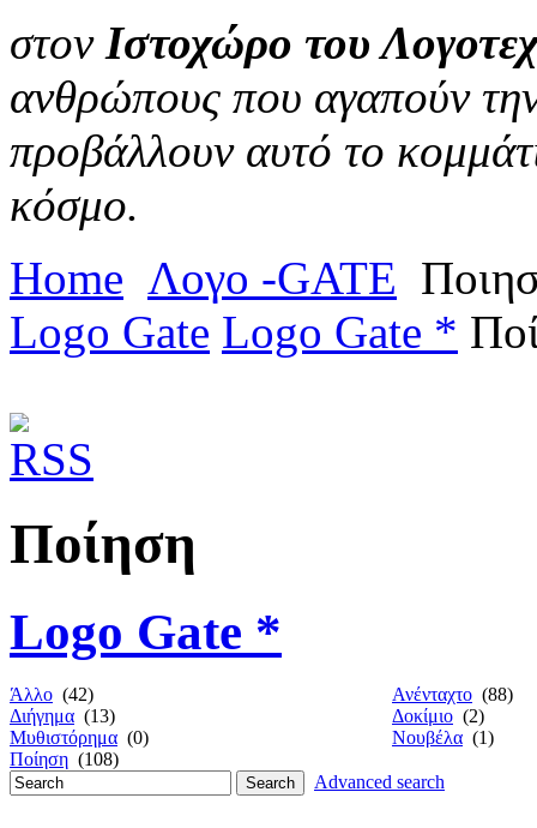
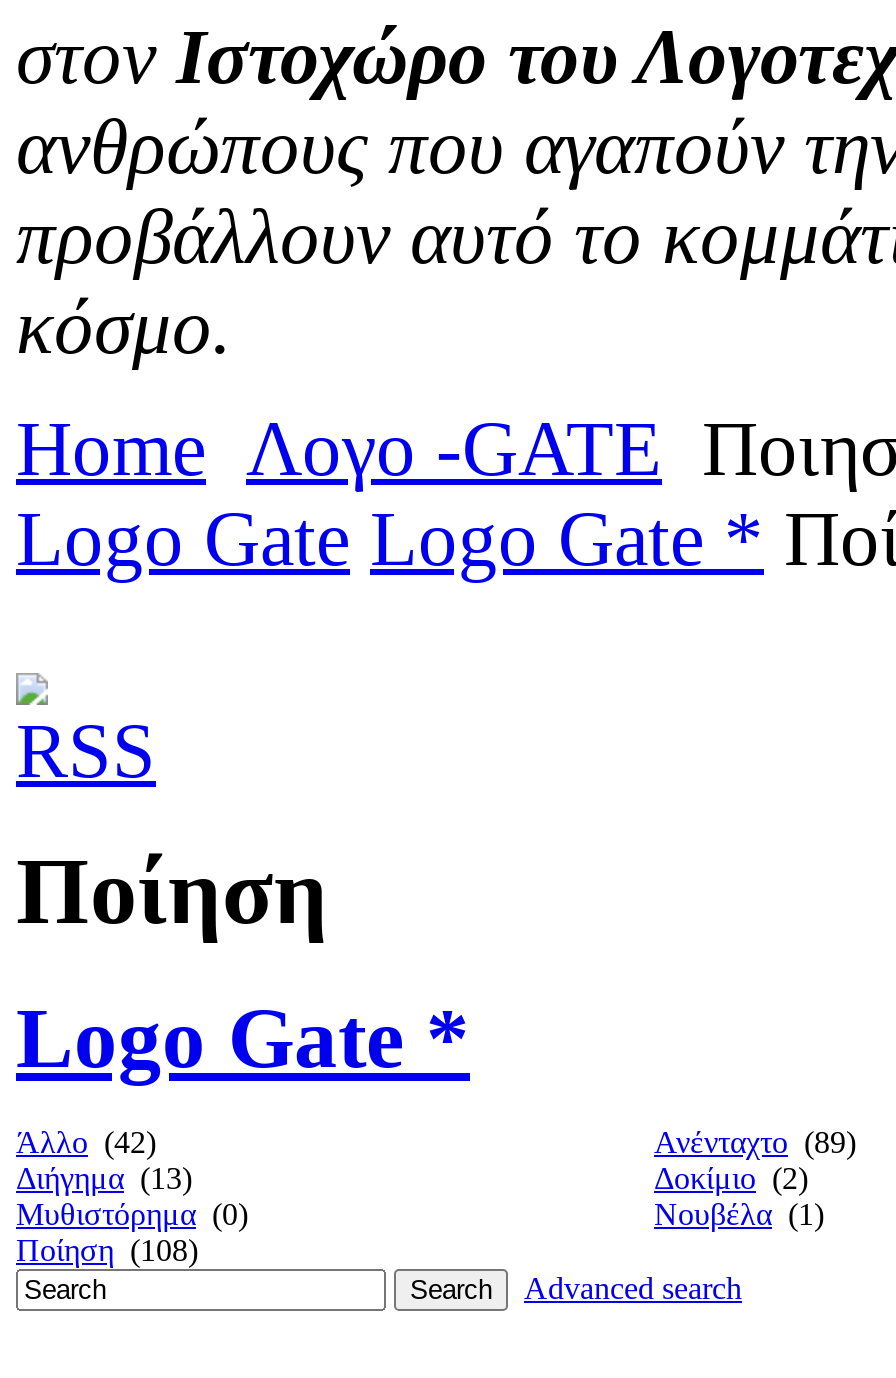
[392,684,513,705] Ανένταχτο (88) -> [654,1126,856,1160] Ανένταχτο (89)

